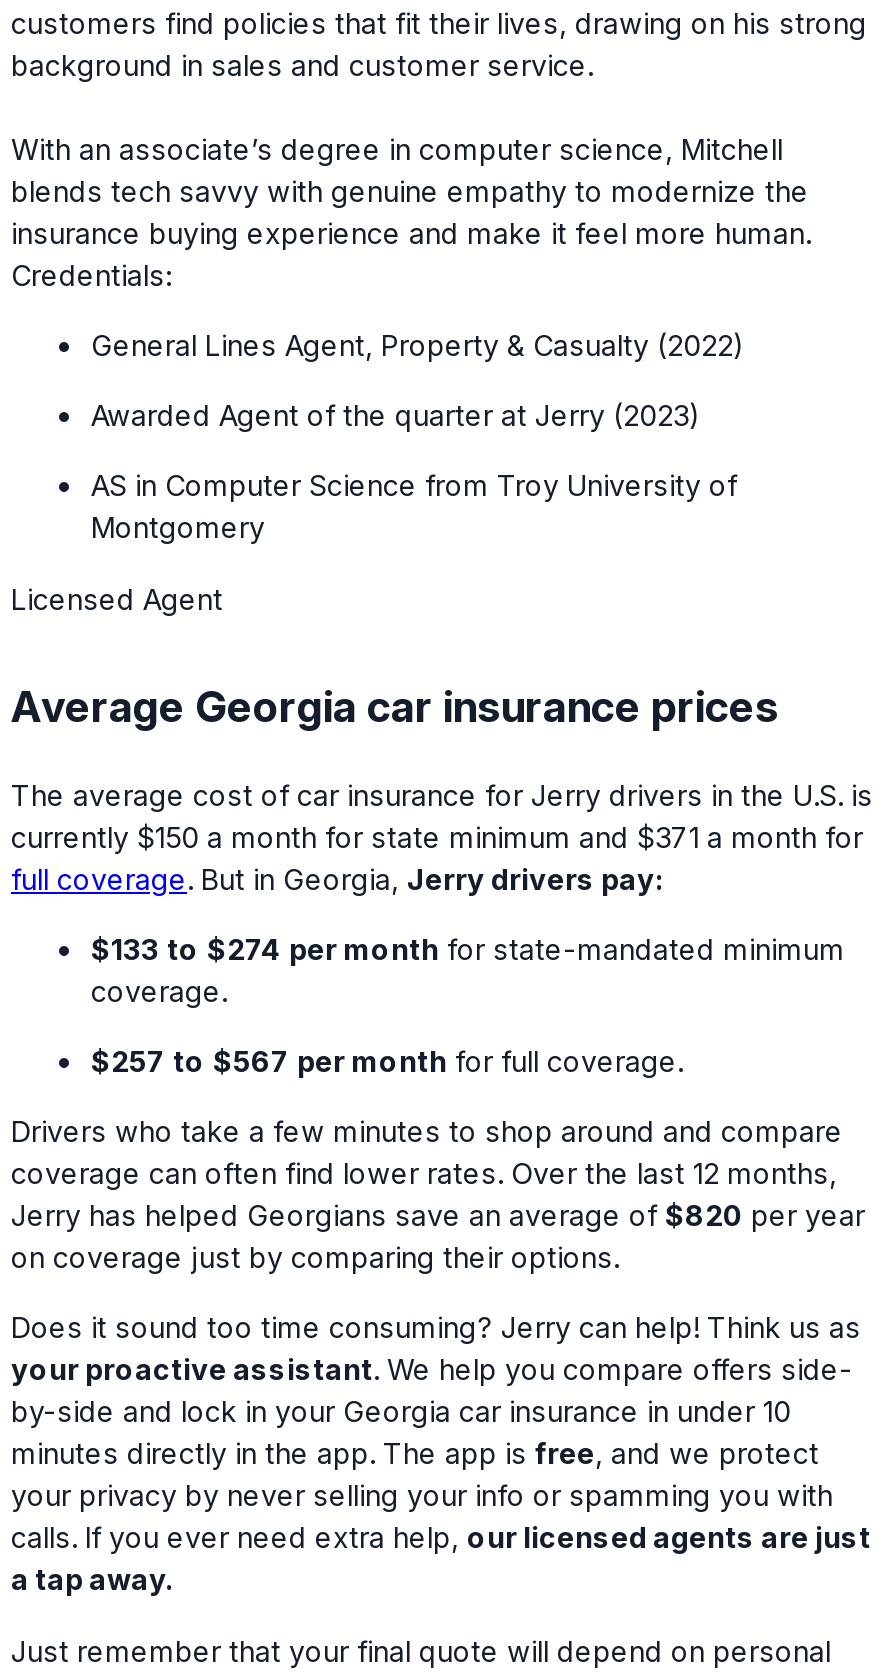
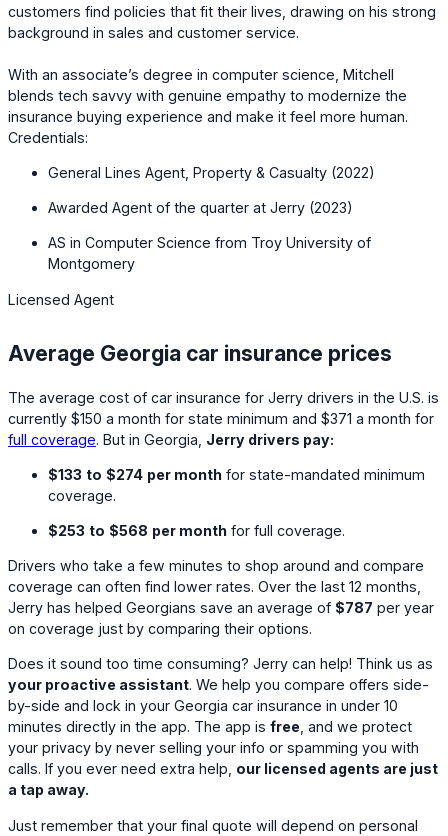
[91,1044,683,1078] $257 to $567 per month for full coverage. -> [48,522,345,539] $253 to $568 per month for full coverage.
[11,1198,865,1232] Jerry has helped Georgians save an average of $820 per year -> [8,599,434,616] Jerry has helped Georgians save an average of $787 per year

